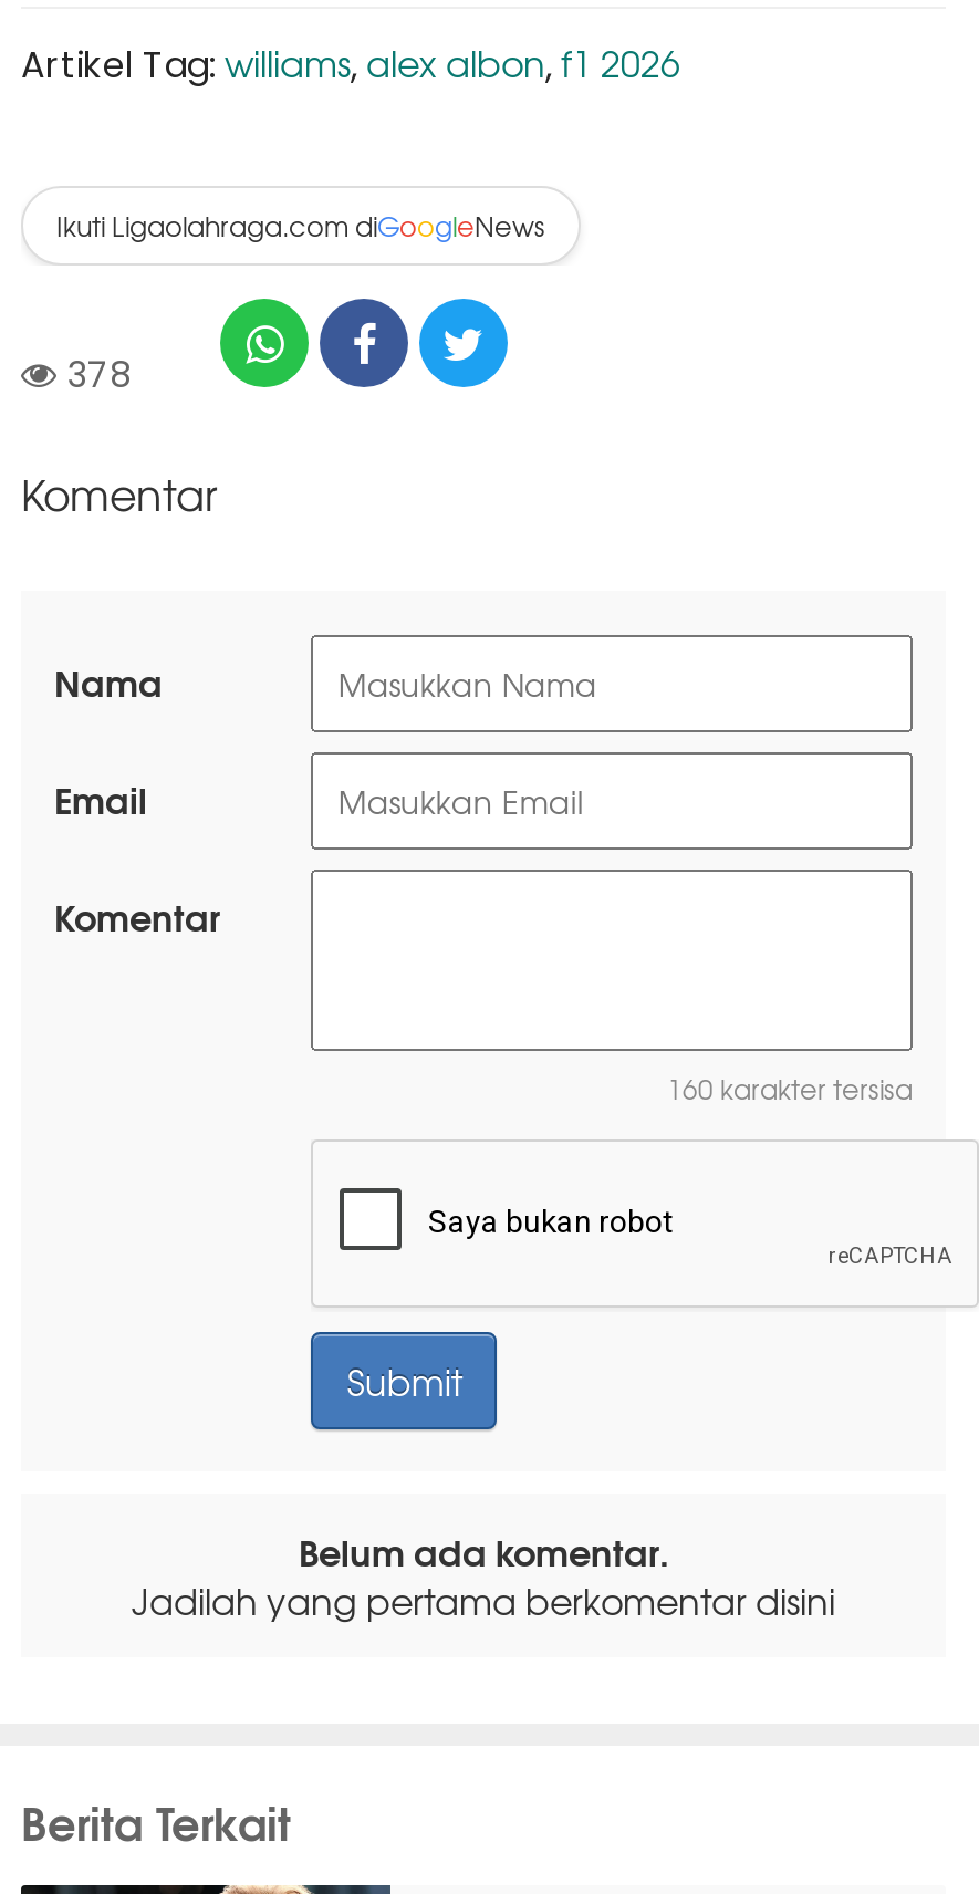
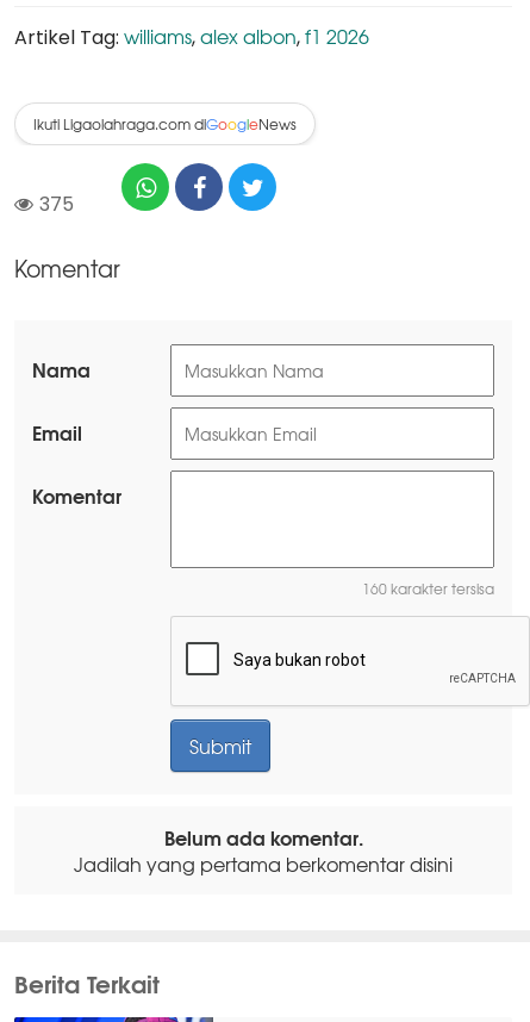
[67,356,132,392] 378 -> [39,194,74,213] 375

